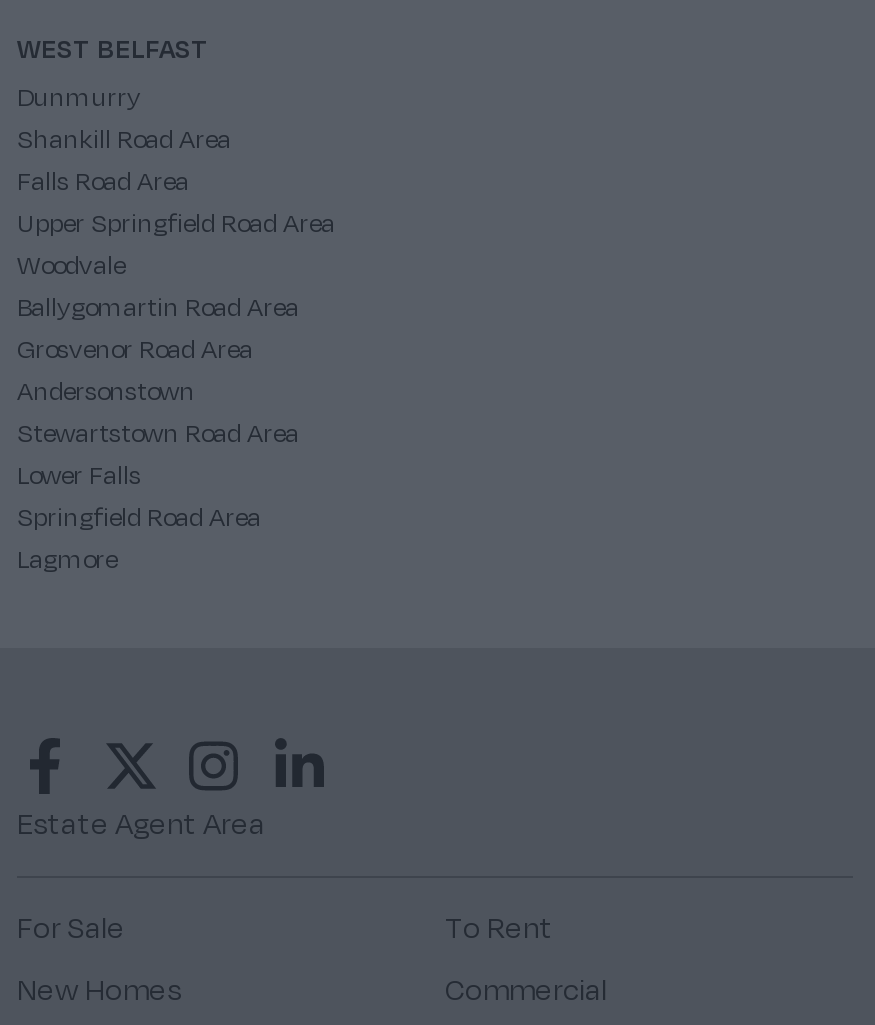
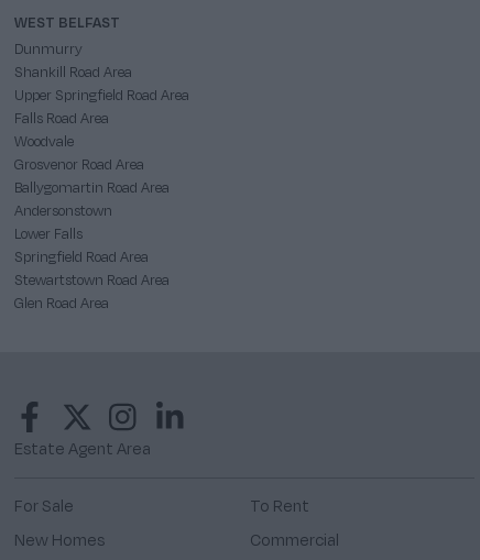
moved [17,164,189,200] -> [14,109,109,129]: Falls Road Area
moved [17,206,335,242] -> [14,86,189,106]: Upper Springfield Road Area
moved [17,290,299,326] -> [14,178,170,198]: Ballygomartin Road Area
moved [17,332,253,368] -> [14,155,144,175]: Grosvenor Road Area
moved [17,416,299,452] -> [14,271,170,290]: Stewartstown Road Area
moved [17,458,261,536] -> [14,224,149,267]: Lower Falls | Springfield Road Area
[17,542,117,578] Lagmore -> [14,294,109,314] Glen Road Area

